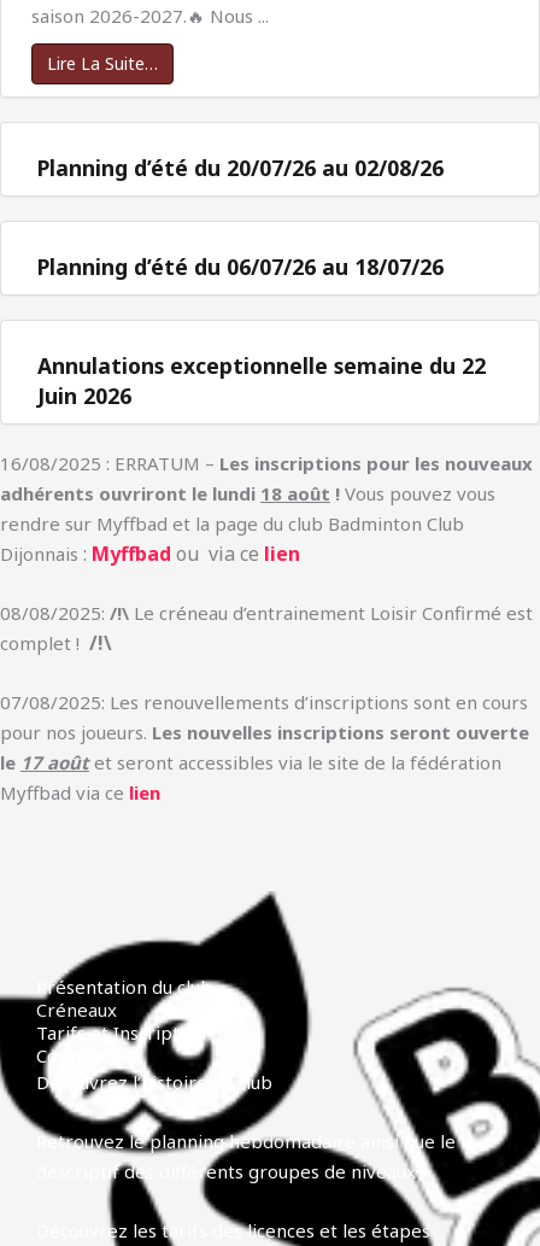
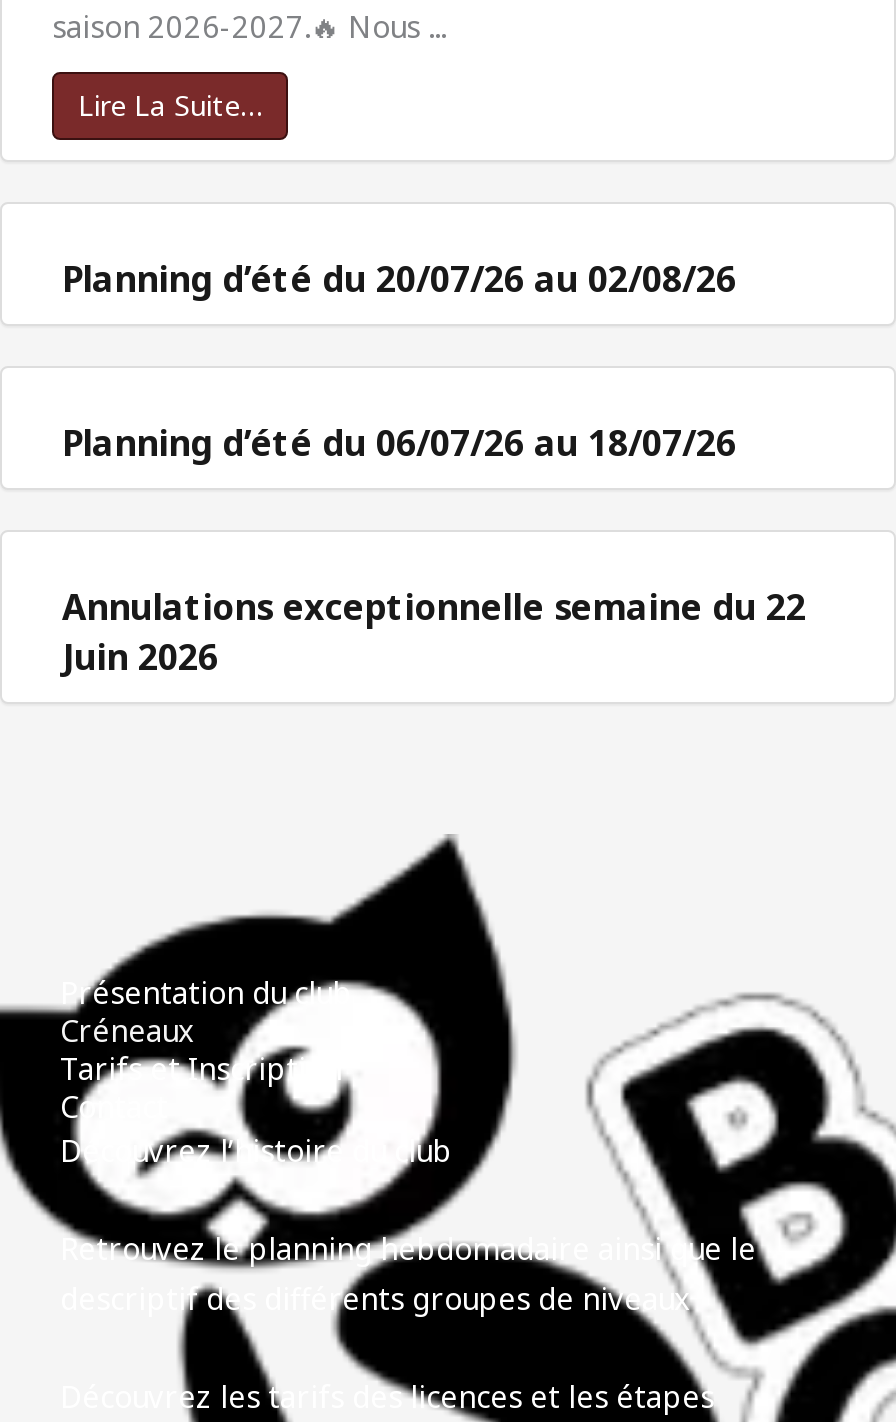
[0,451,533,804] 16/08/2025 : ERRATUM – Les inscriptions pour les nouveaux | adhérents ouvriront le lundi 18 août! Vous pouvez vous | rendre sur Myffbad et la page du club Badminton Club | Dijonnais: Myffbad ou via ce lien | 08/08/2025: /!\ Le créneau d’entrainement Loisir Confirmé est | complet ! /!\ | 07/08/2025: Les renouvellements d’inscriptions sont en cours | pour nos joueurs. Les nouvelles inscriptions seront ouverte | le 17 août et seront accessibles via le site de la fédération | Myffbad via ce lien -> none

